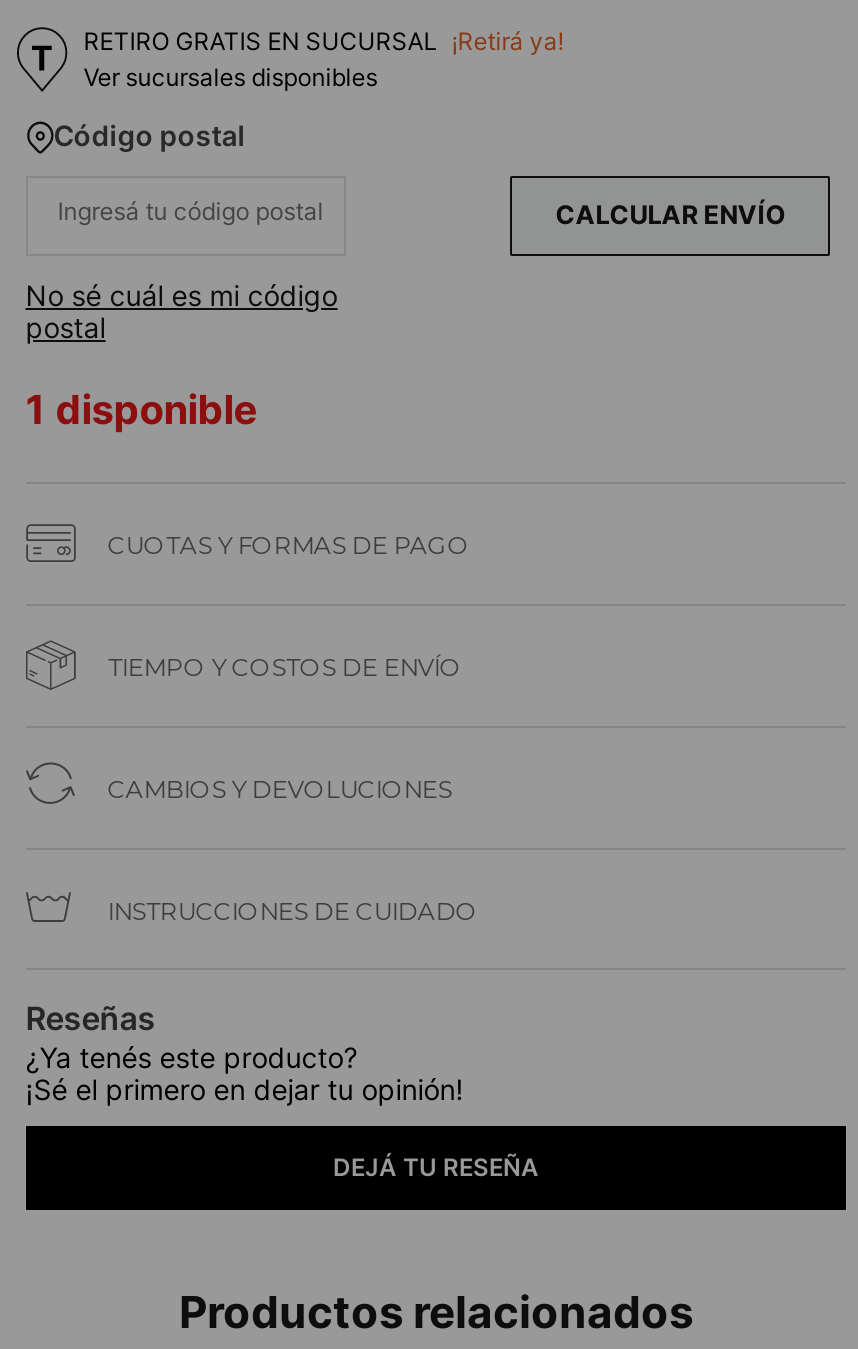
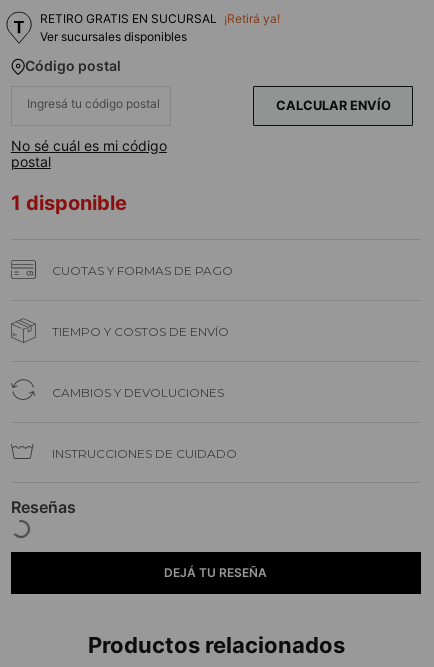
[26,1040,464,1106] ¿Ya tenés este producto? | ¡Sé el primero en dejar tu opinión! -> none

